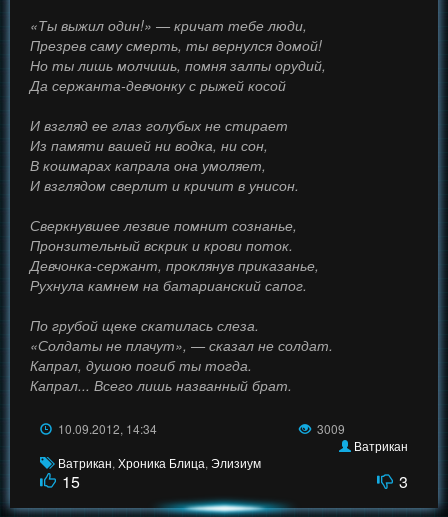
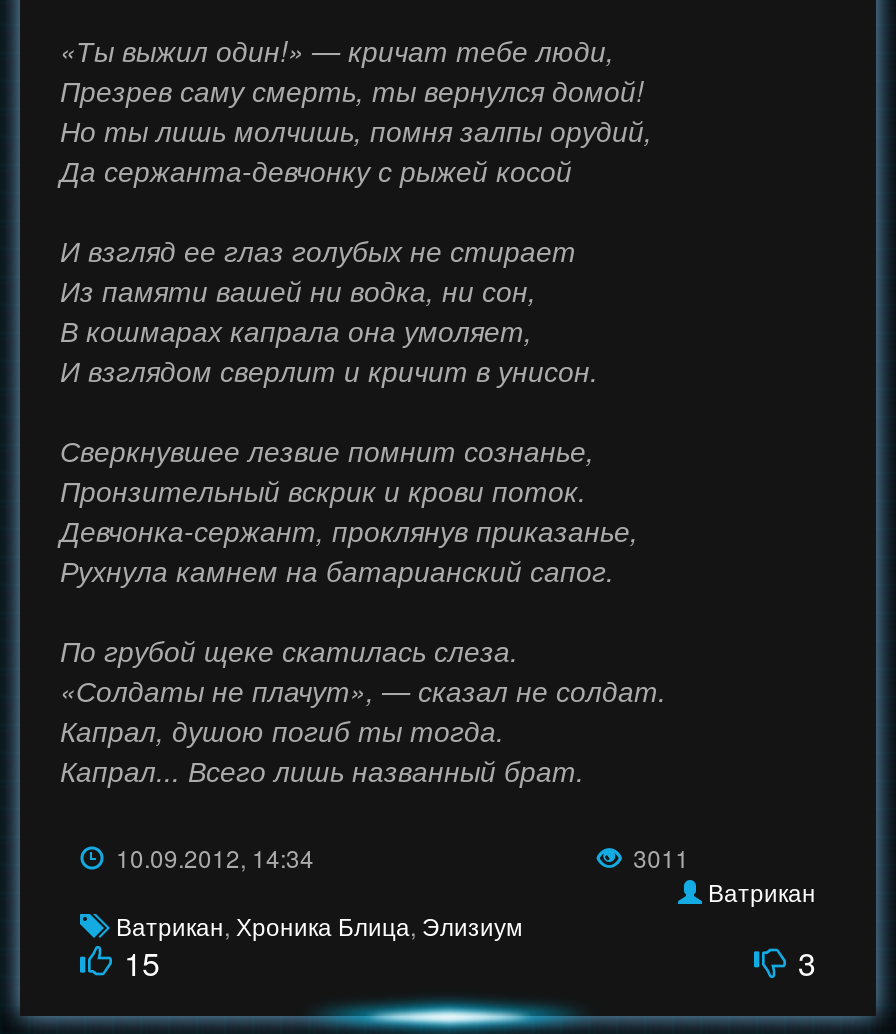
[314,420,345,437] 3009 -> [627,841,689,875] 3011

